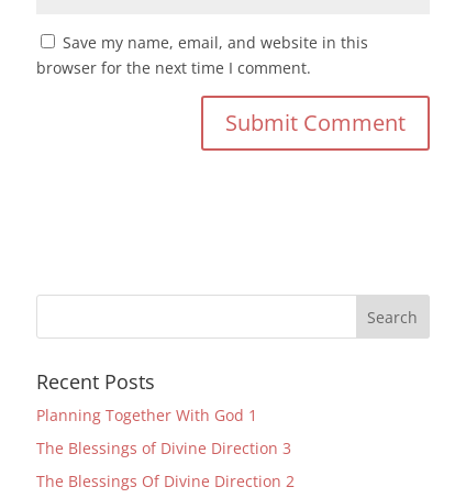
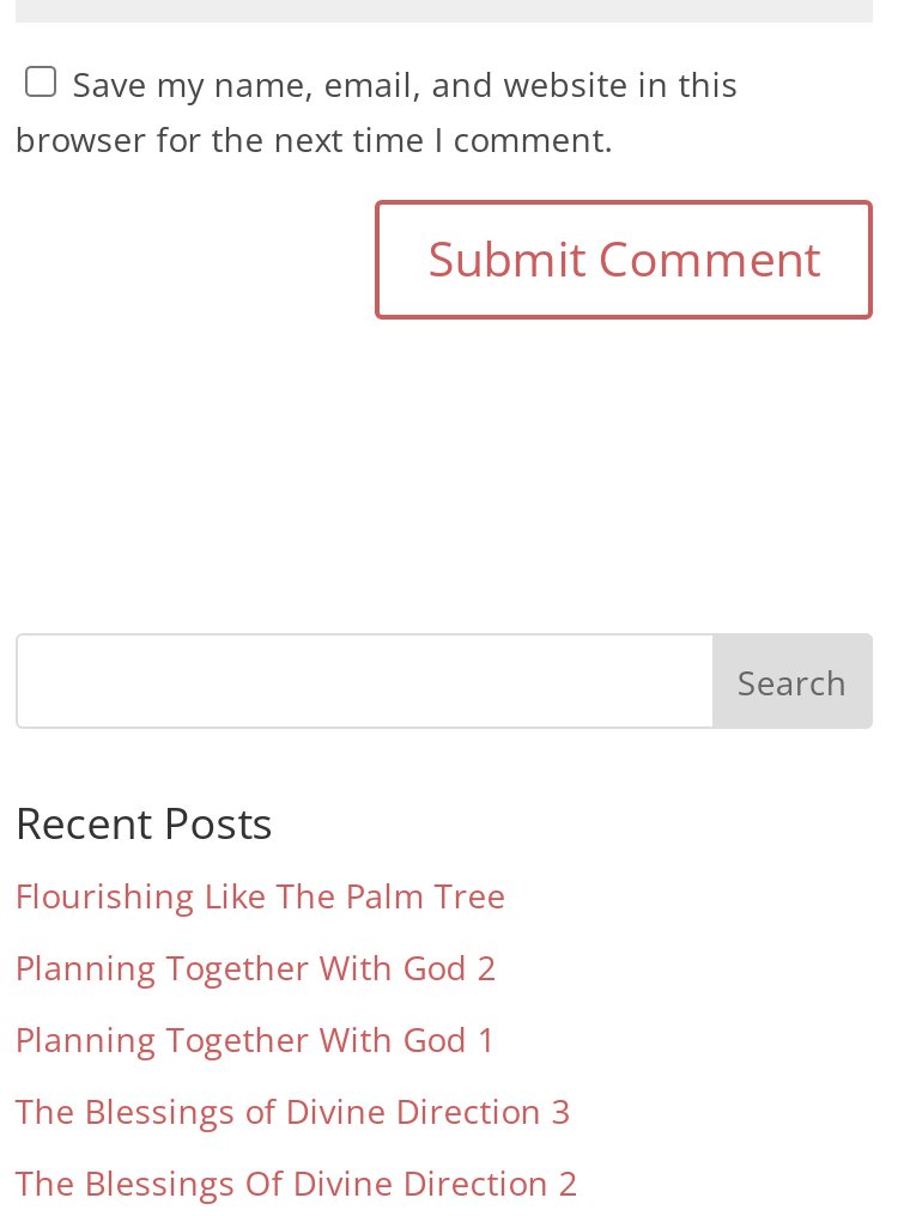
none -> [15,872,516,990] Flourishing Like The Palm Tree | Planning Together With God 2

